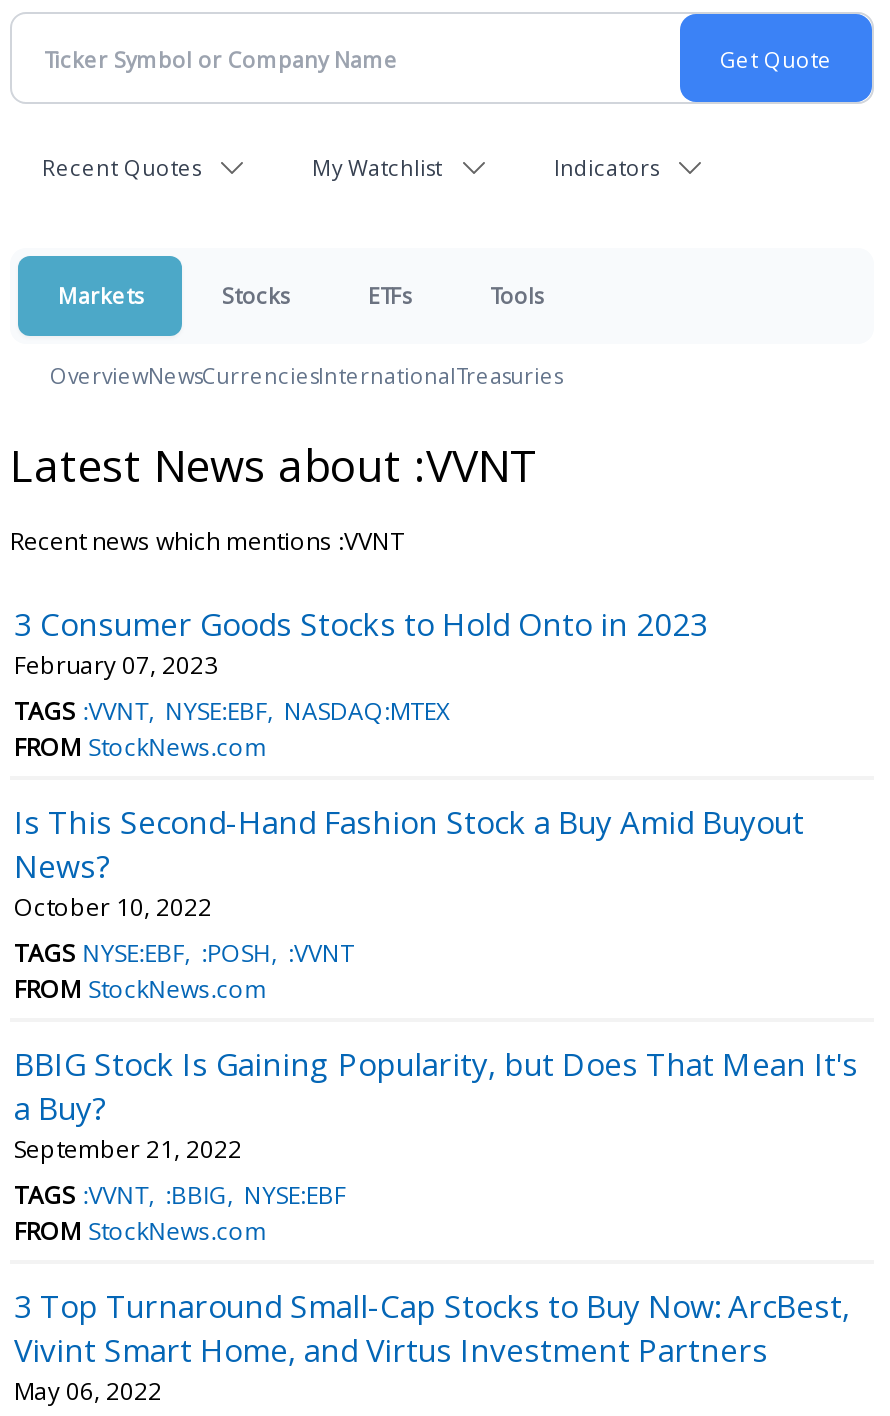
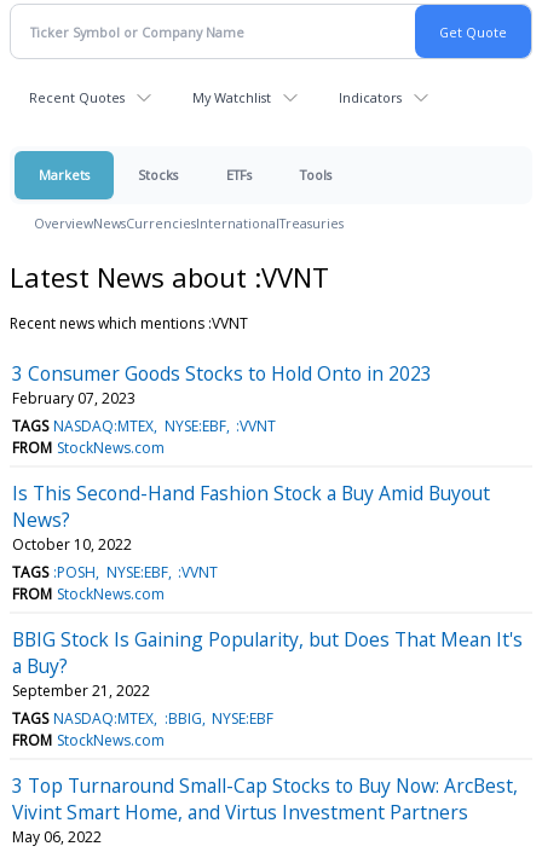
[14,694,450,728] TAGS :VVNT NYSE:EBF NASDAQ:MTEX -> [12,416,276,436] TAGS NASDAQ:MTEX NYSE:EBF :VVNT
[14,936,354,970] TAGS NYSE:EBF :POSH :VVNT -> [12,562,218,582] TAGS :POSH NYSE:EBF :VVNT
[14,1178,346,1212] TAGS :VVNT :BBIG NYSE:EBF -> [12,708,273,729] TAGS NASDAQ:MTEX :BBIG NYSE:EBF

